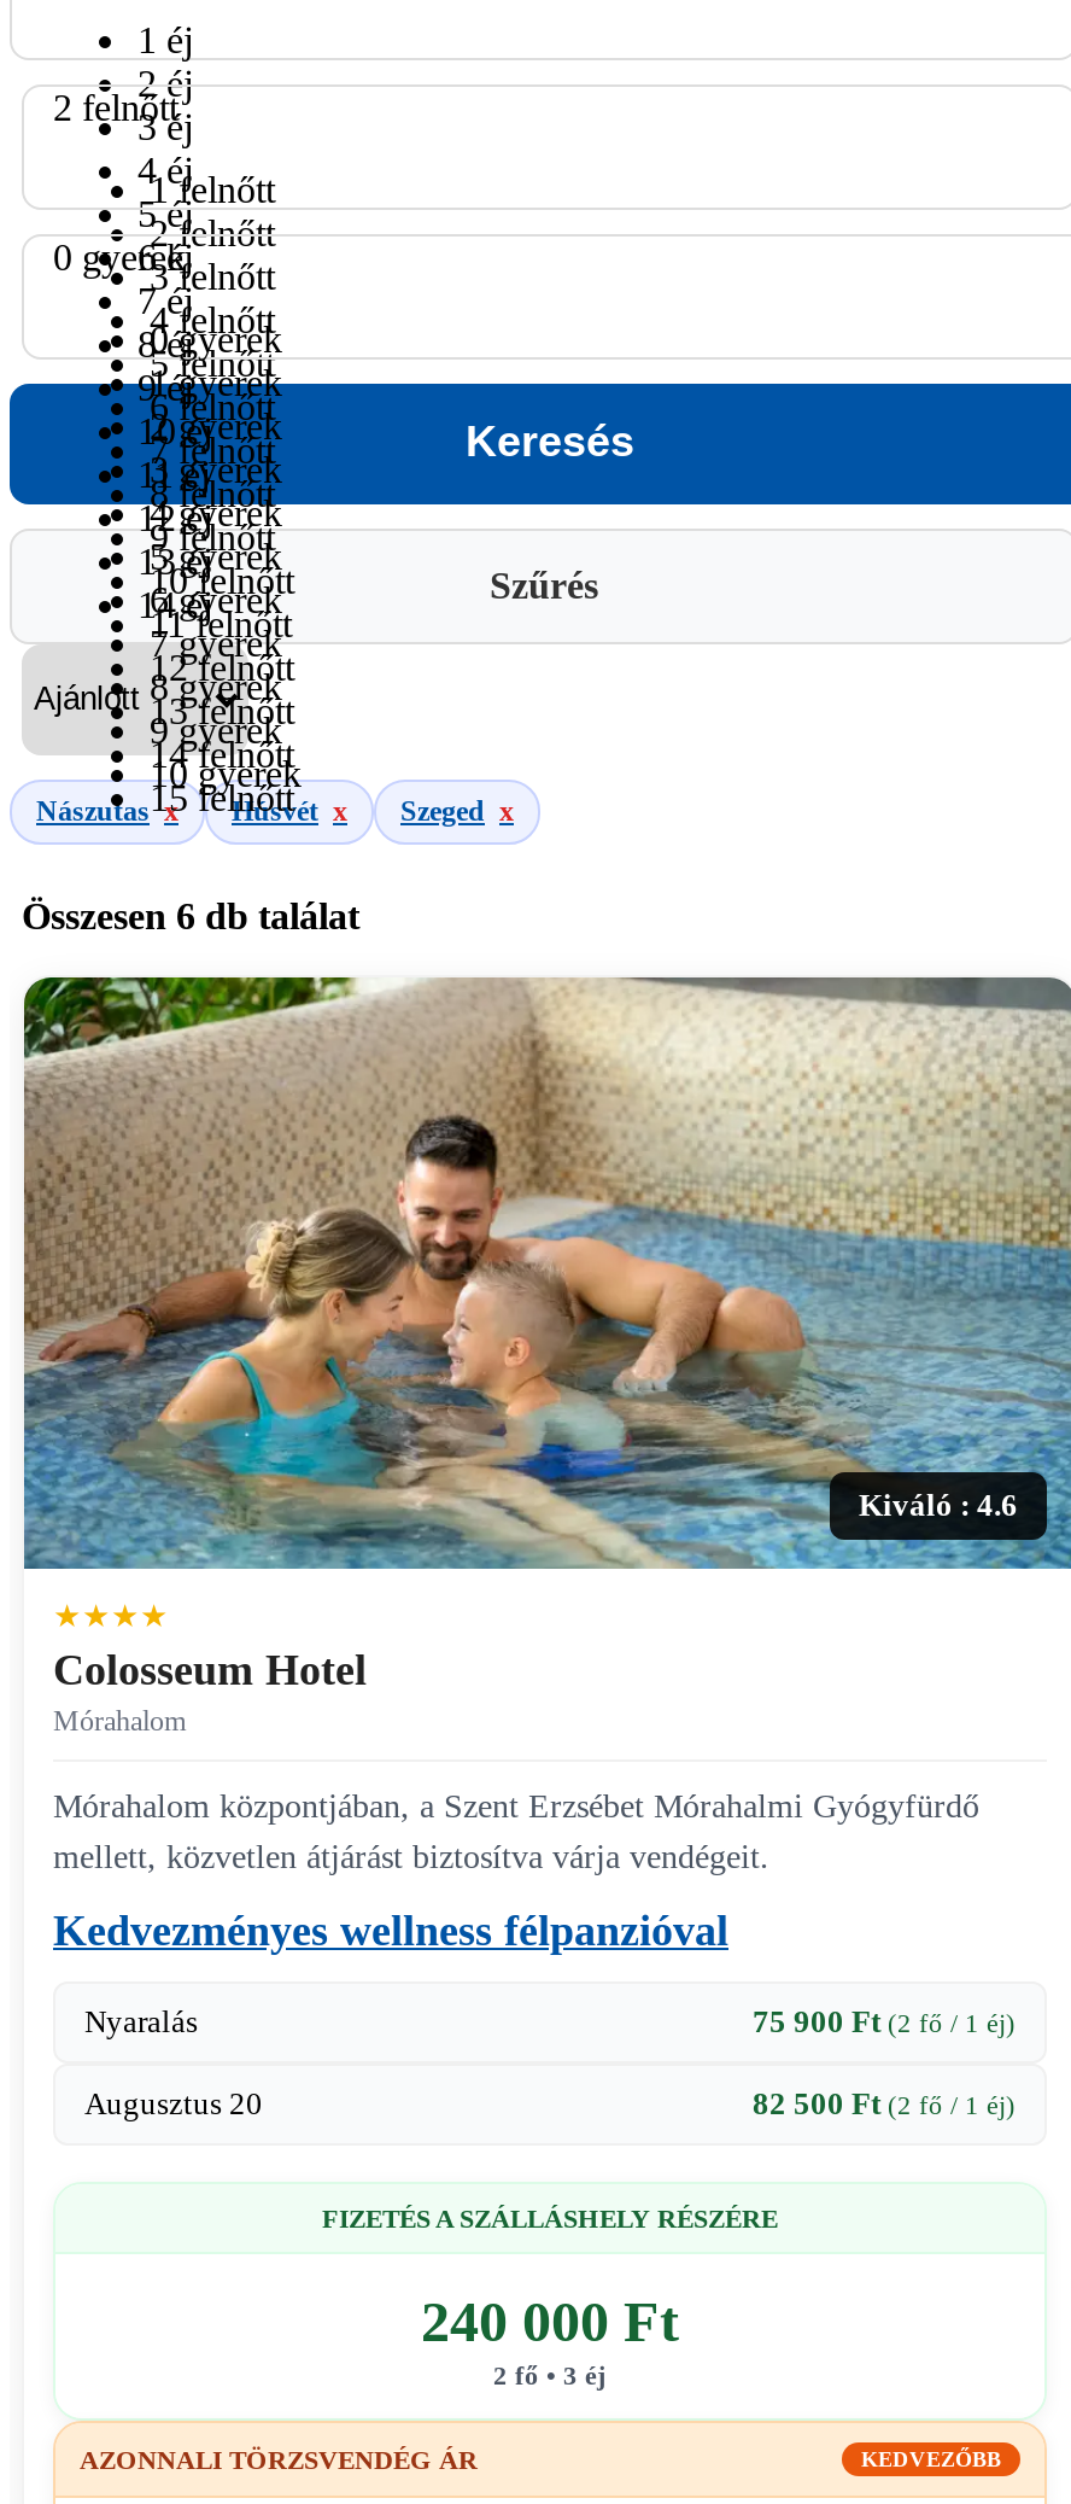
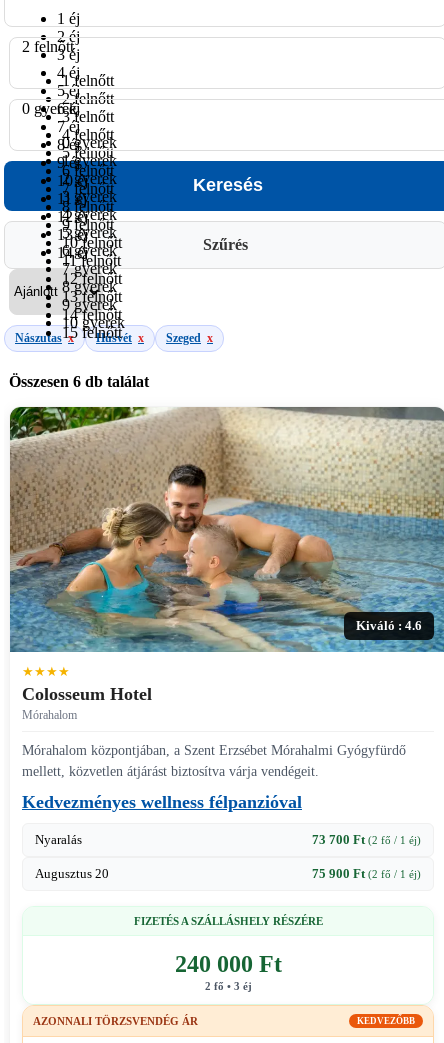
[753,2003,1016,2039] 75 900 Ft (2 fő / 1 éj) -> [312,832,421,847] 73 700 Ft (2 fő / 1 éj)
[753,2085,1016,2121] 82 500 Ft (2 fő / 1 éj) -> [312,866,421,881] 75 900 Ft (2 fő / 1 éj)

